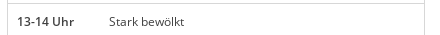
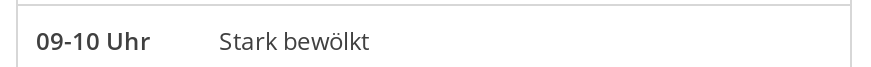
[17,13,74,30] 13-14 Uhr -> [36,24,150,58] 09-10 Uhr

